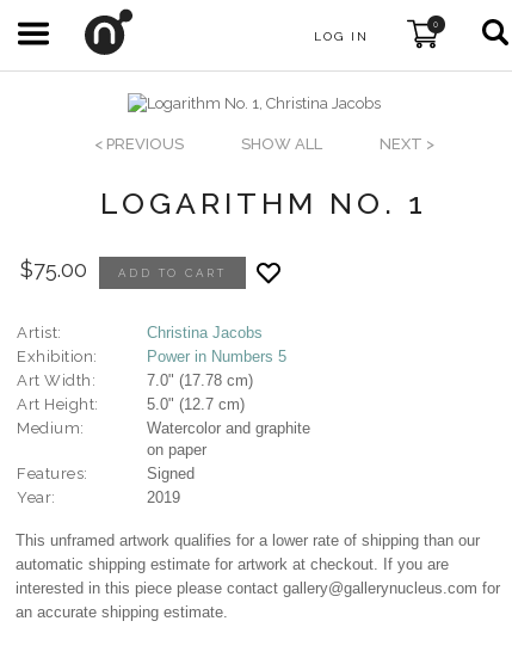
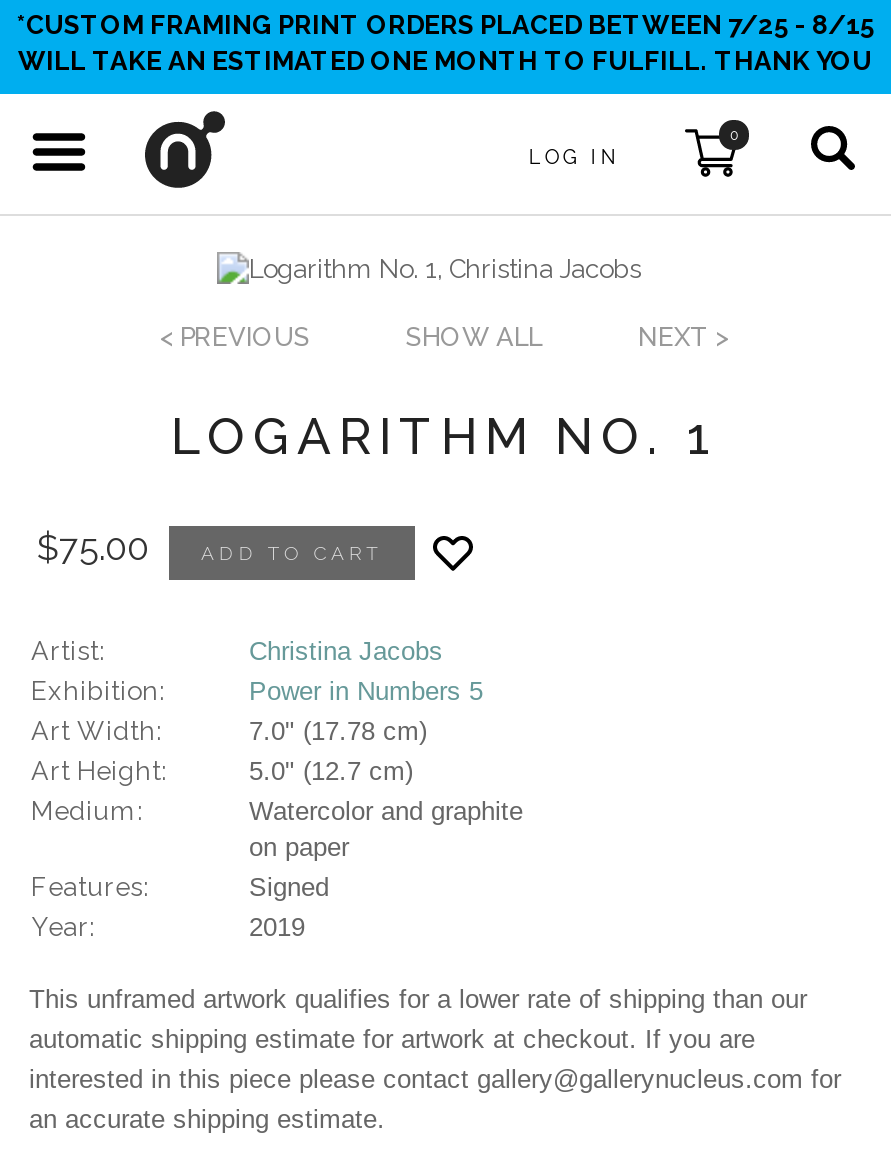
none -> [16,11,874,77] *CUSTOM FRAMING PRINT ORDERS PLACED BETWEEN 7/25 - 8/15 | WILL TAKE AN ESTIMATED ONE MONTH TO FULFILL. THANK YOU

